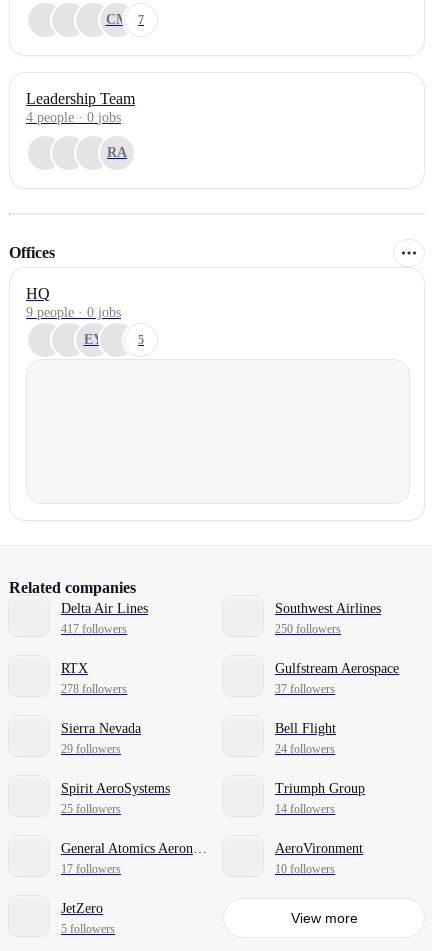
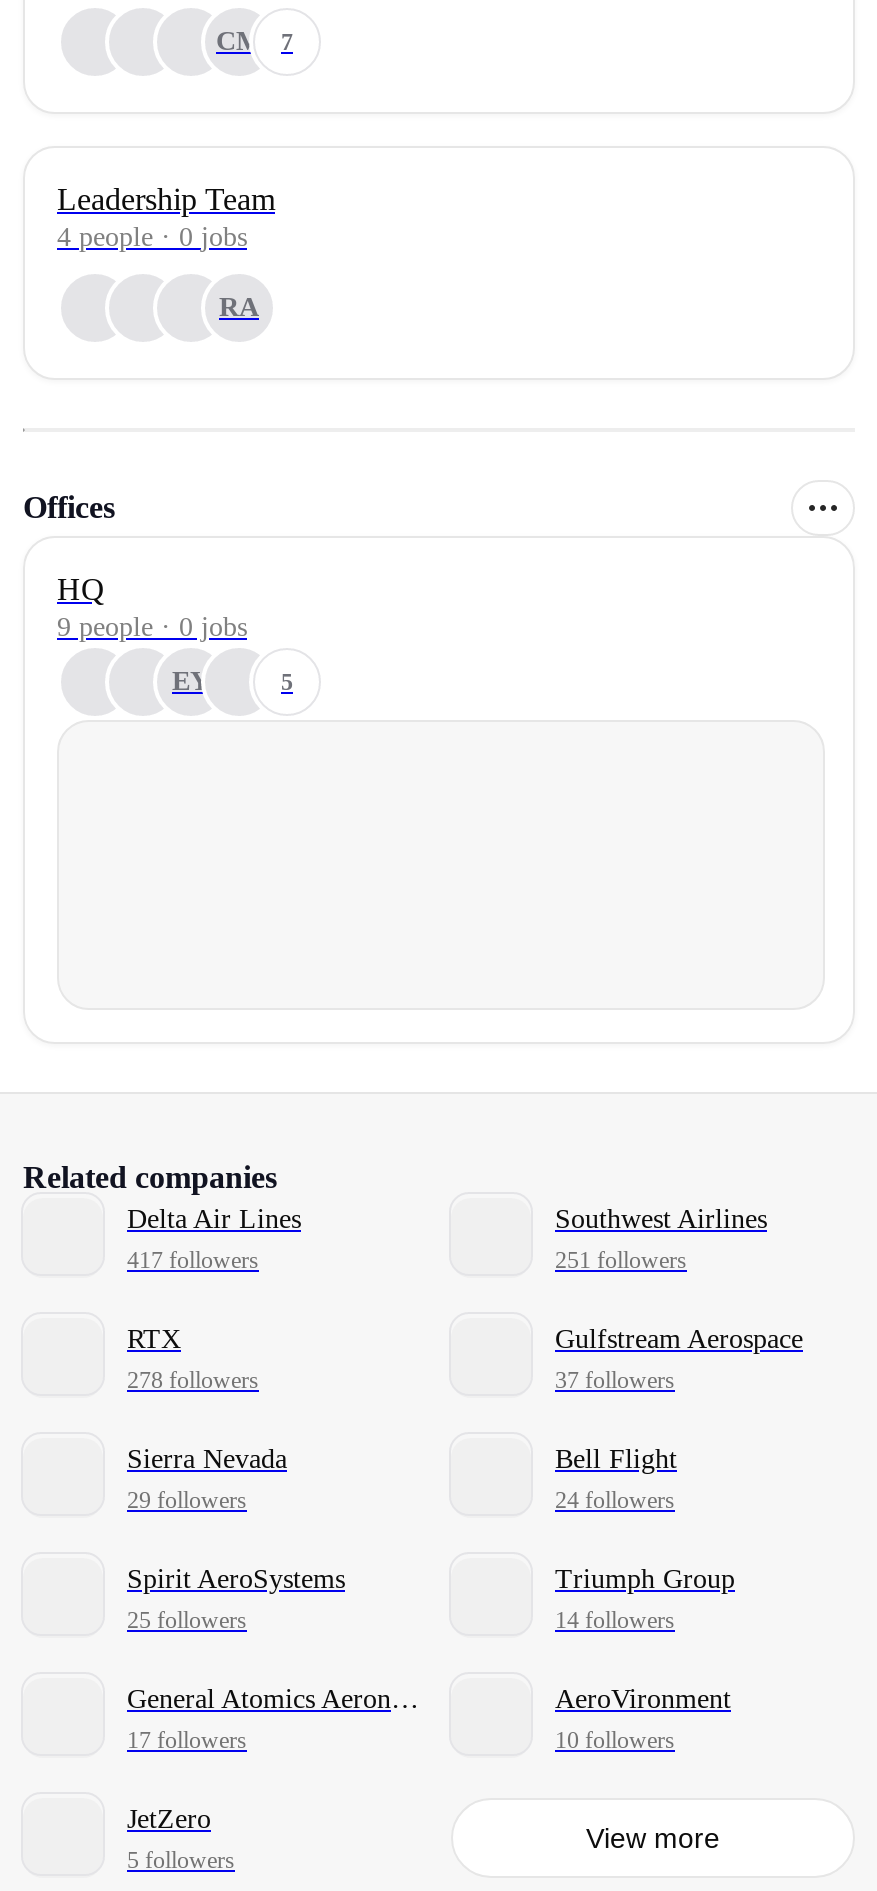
[275,622,341,636] 250 followers -> [555,1246,687,1274] 251 followers

